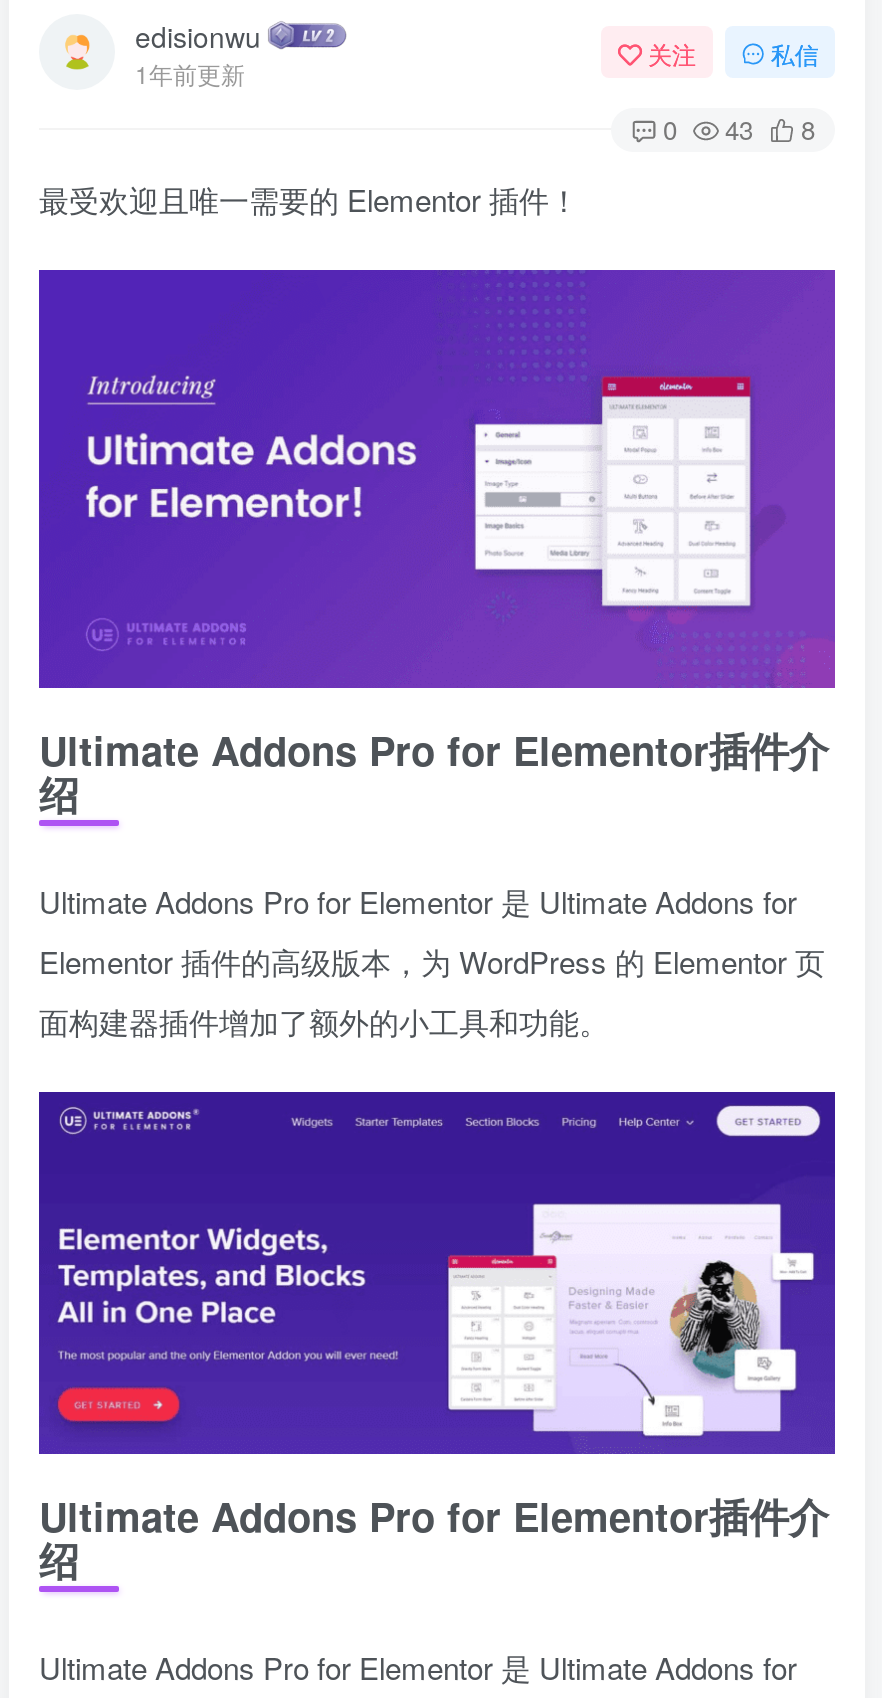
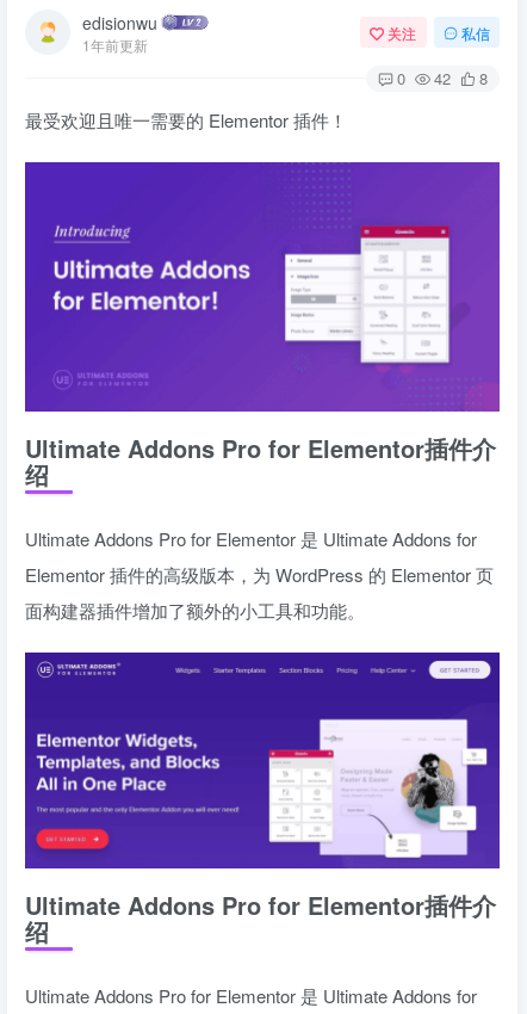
[663,110,815,148] 0 43 8 -> [397,67,488,89] 0 42 8

